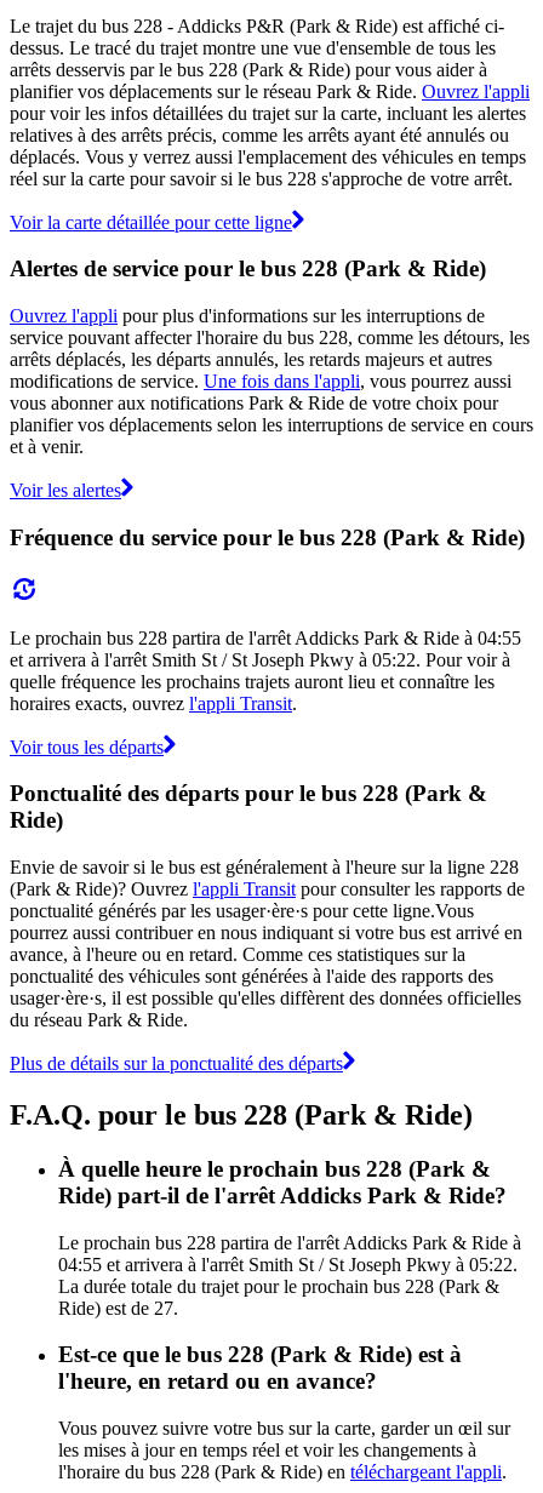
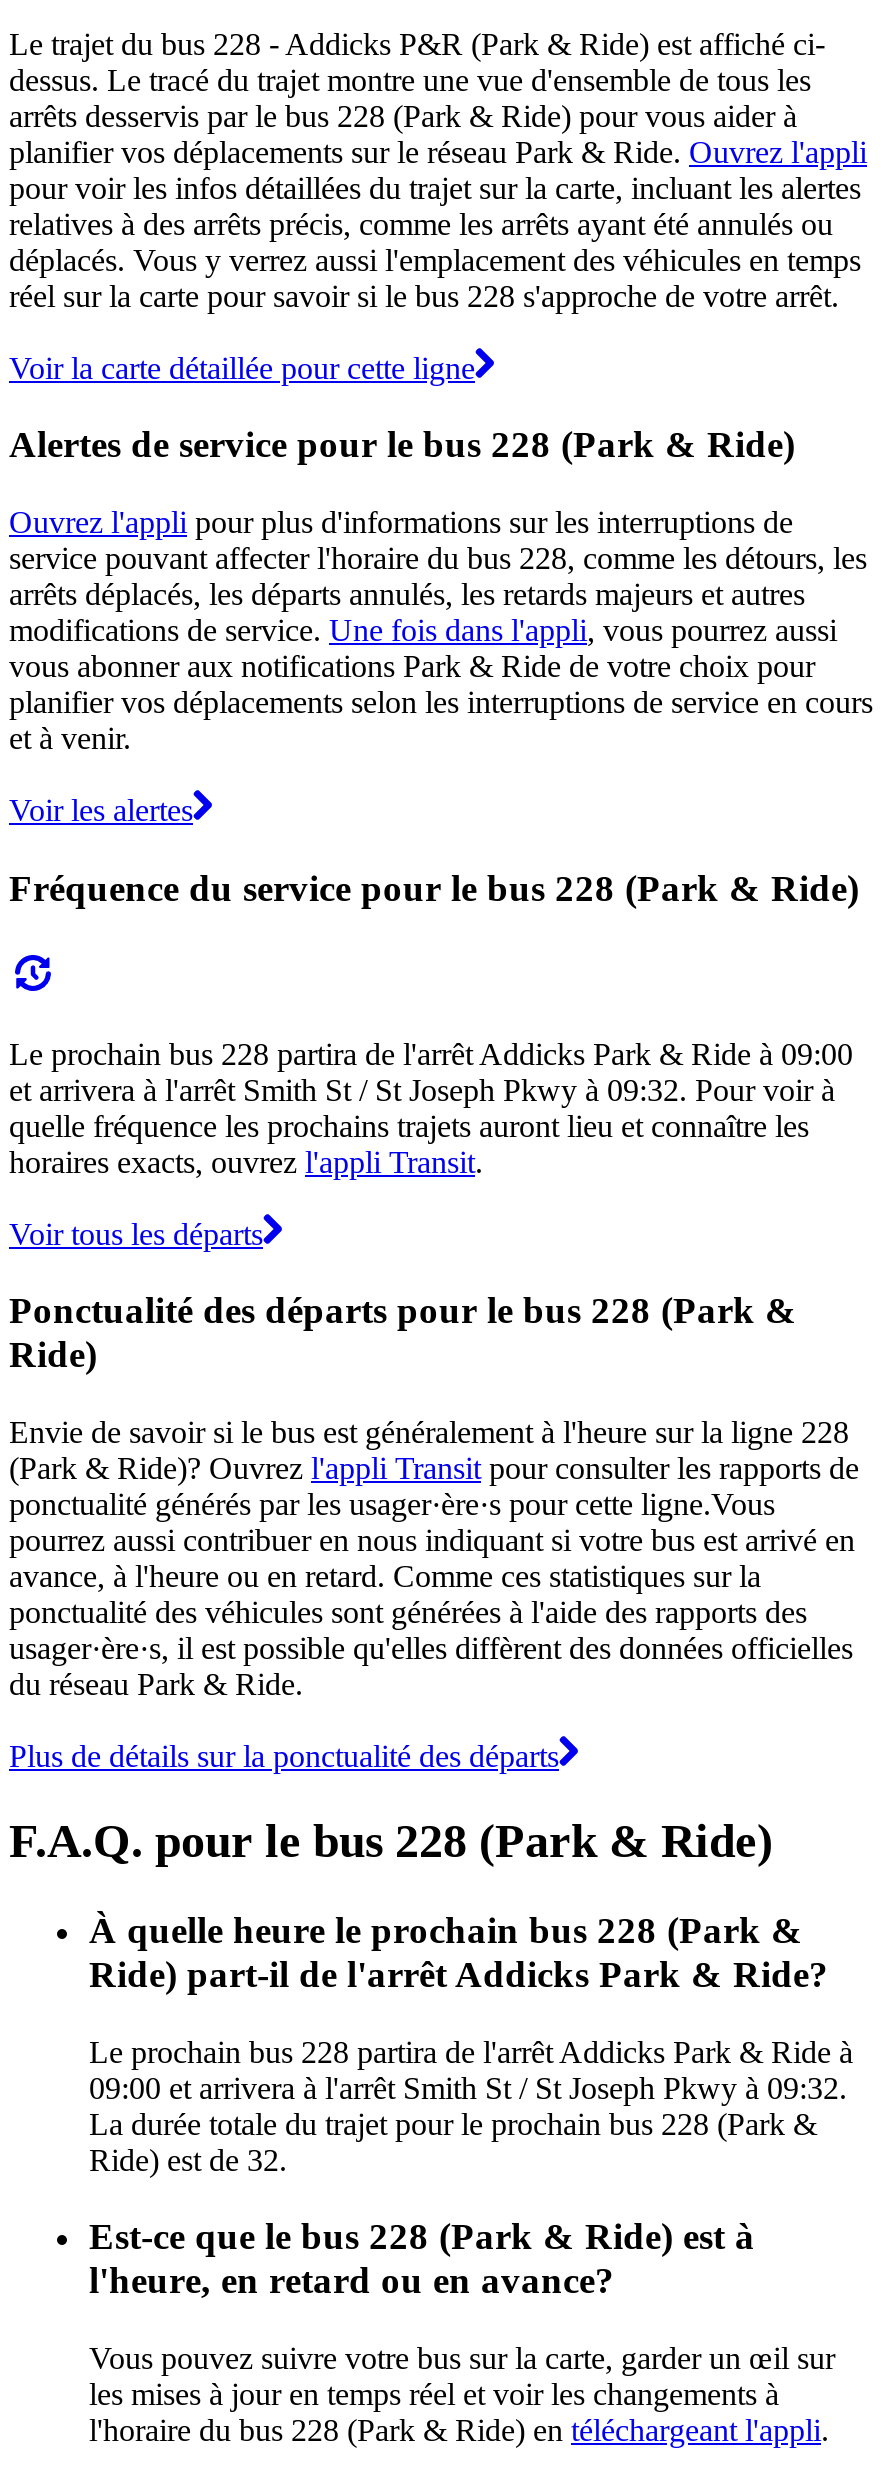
[10,627,521,648] Le prochain bus 228 partira de l'arrêt Addicks Park & Ride à 04:55 -> [9,1036,853,1070] Le prochain bus 228 partira de l'arrêt Addicks Park & Ride à 09:00
[10,649,510,670] et arrivera à l'arrêt Smith St / St Joseph Pkwy à 05:22. Pour voir à -> [9,1072,835,1106] et arrivera à l'arrêt Smith St / St Joseph Pkwy à 09:32. Pour voir à
[58,1254,518,1274] 04:55 et arrivera à l'arrêt Smith St / St Joseph Pkwy à 05:22. -> [89,2070,847,2104] 09:00 et arrivera à l'arrêt Smith St / St Joseph Pkwy à 09:32.
[58,1297,178,1318] Ride) est de 27. -> [89,2142,287,2176] Ride) est de 32.

